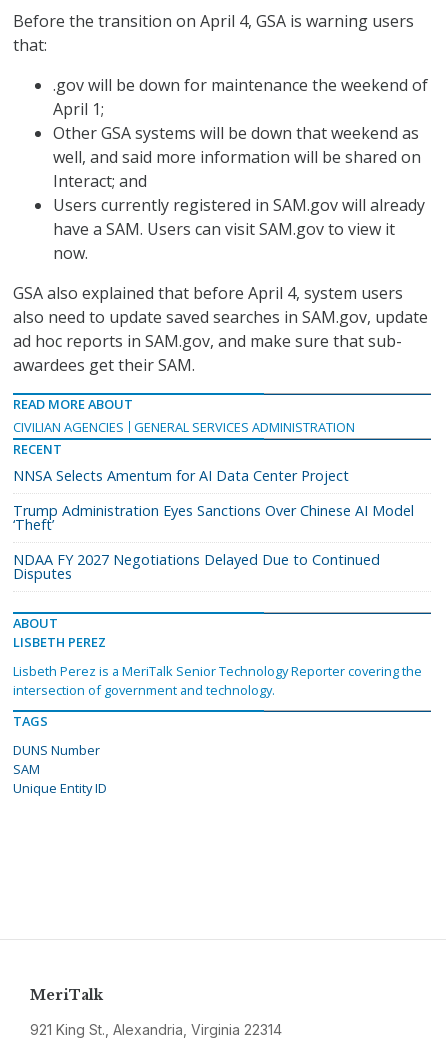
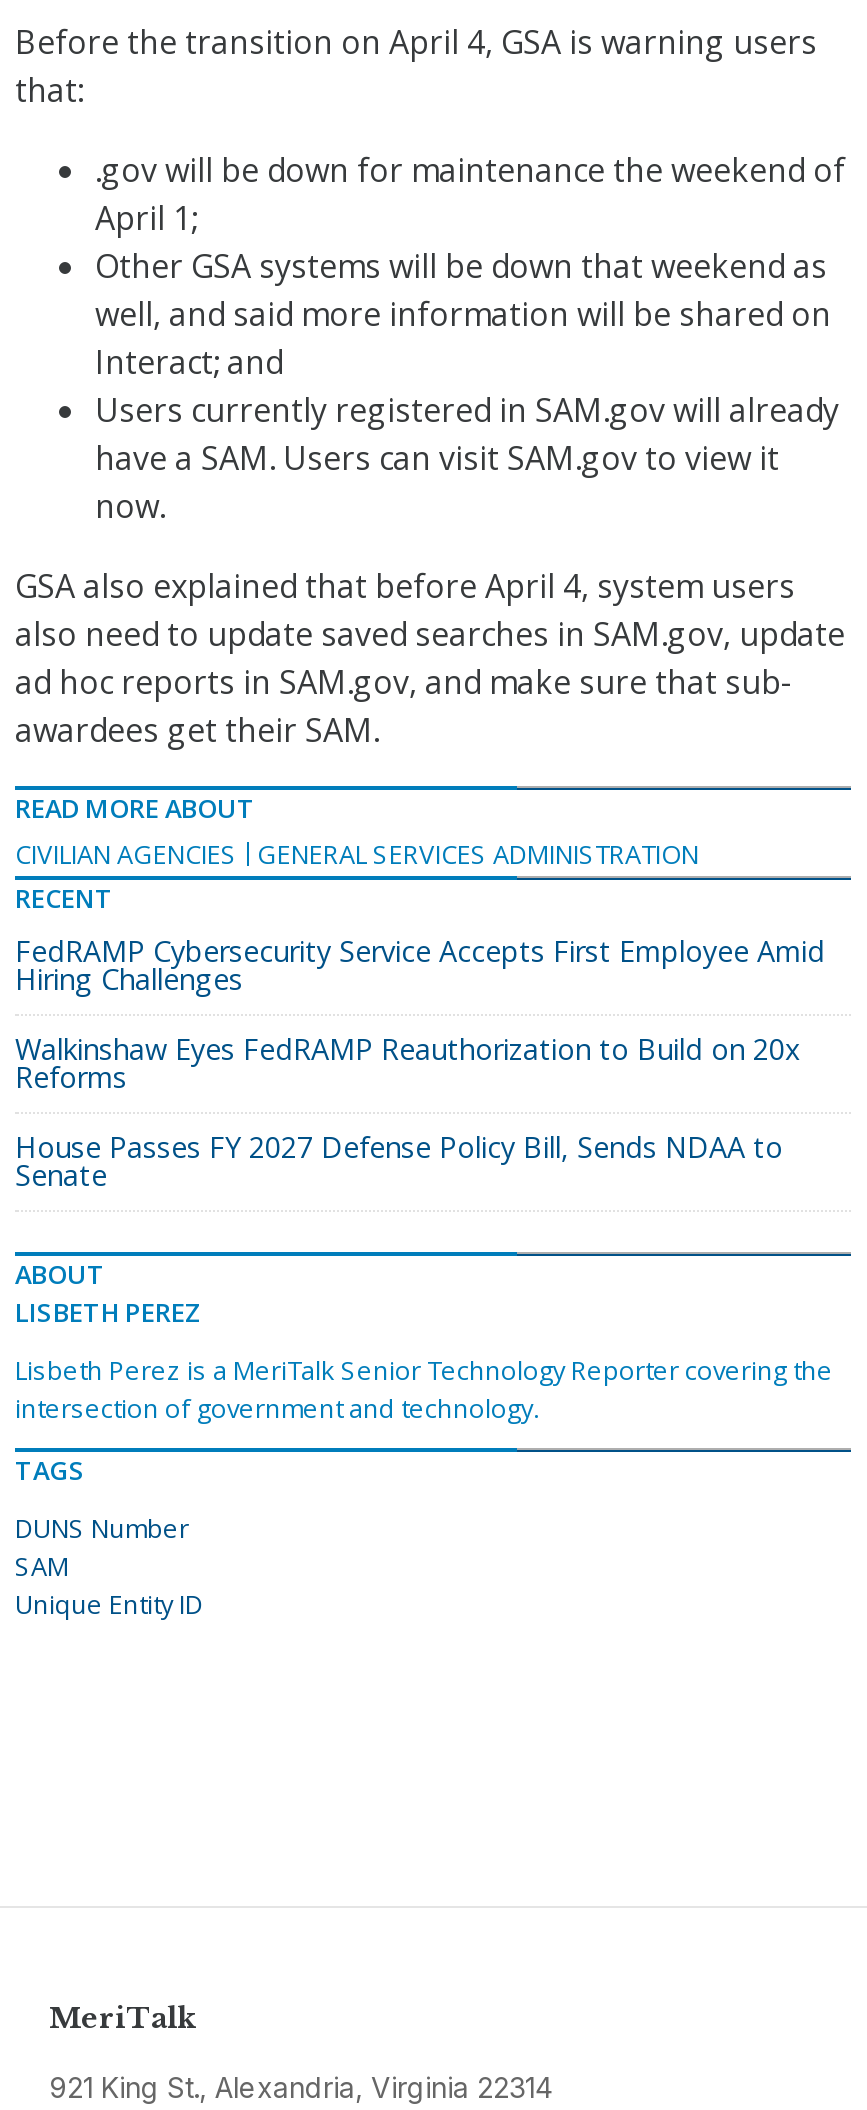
[13,466,349,485] NNSA Selects Amentum for AI Data Center Project -> [15,932,825,998] FedRAMP Cybersecurity Service Accepts First Employee Amid | Hiring Challenges
[13,501,414,534] Trump Administration Eyes Sanctions Over Chinese AI Model | ‘Theft’ -> [15,1030,801,1096] Walkinshaw Eyes FedRAMP Reauthorization to Build on 20x | Reforms
[13,550,380,583] NDAA FY 2027 Negotiations Delayed Due to Continued | Disputes -> [15,1128,783,1194] House Passes FY 2027 Defense Policy Bill, Sends NDAA to | Senate

